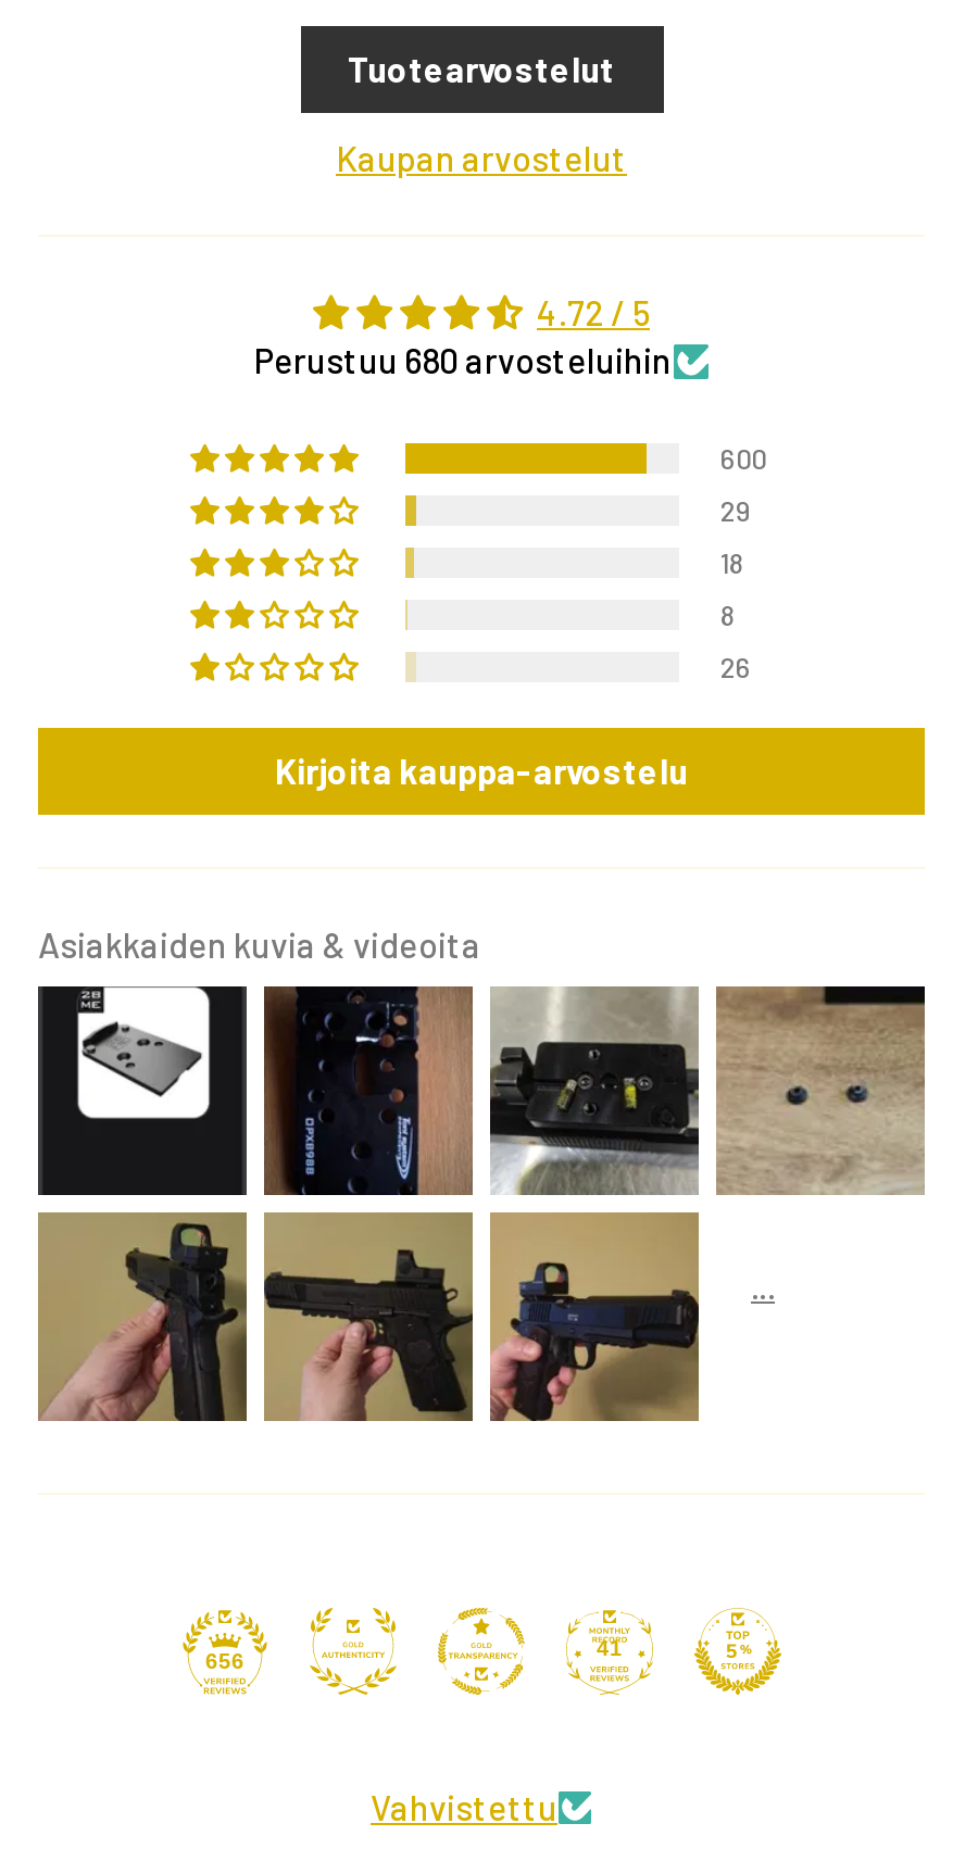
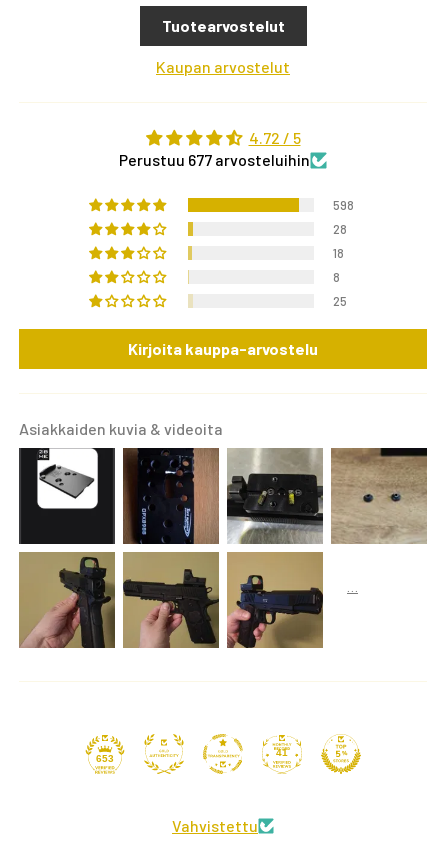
[254,340,672,381] Perustuu 680 arvosteluihin -> [119,150,310,169] Perustuu 677 arvosteluihin
[720,441,766,476] 600 -> [333,197,354,213] 598
[720,493,751,528] 29 -> [333,221,347,237] 28
[720,650,751,685] 26 -> [333,293,347,309] 25
[205,1650,244,1674] 656 -> [96,753,114,764] 653

